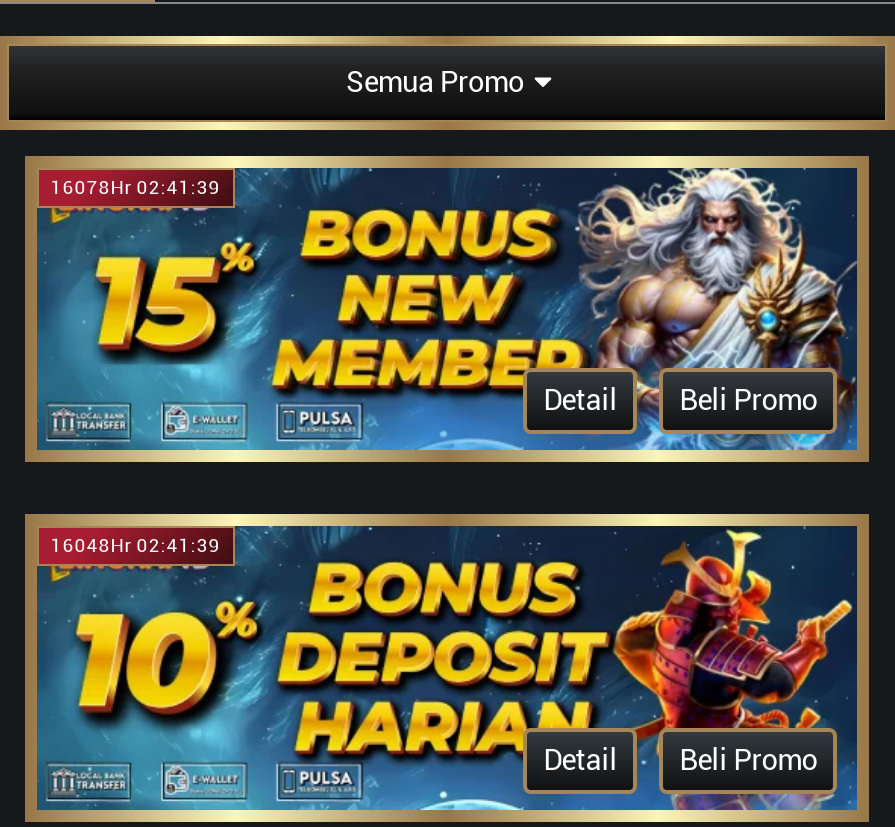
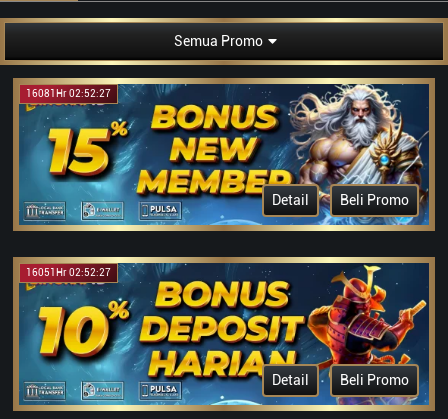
[51,175,221,197] 16078Hr 02:41:39 -> [26,88,111,99] 16081Hr 02:52:27
[51,534,221,556] 16048Hr 02:41:39 -> [26,267,111,278] 16051Hr 02:52:27

